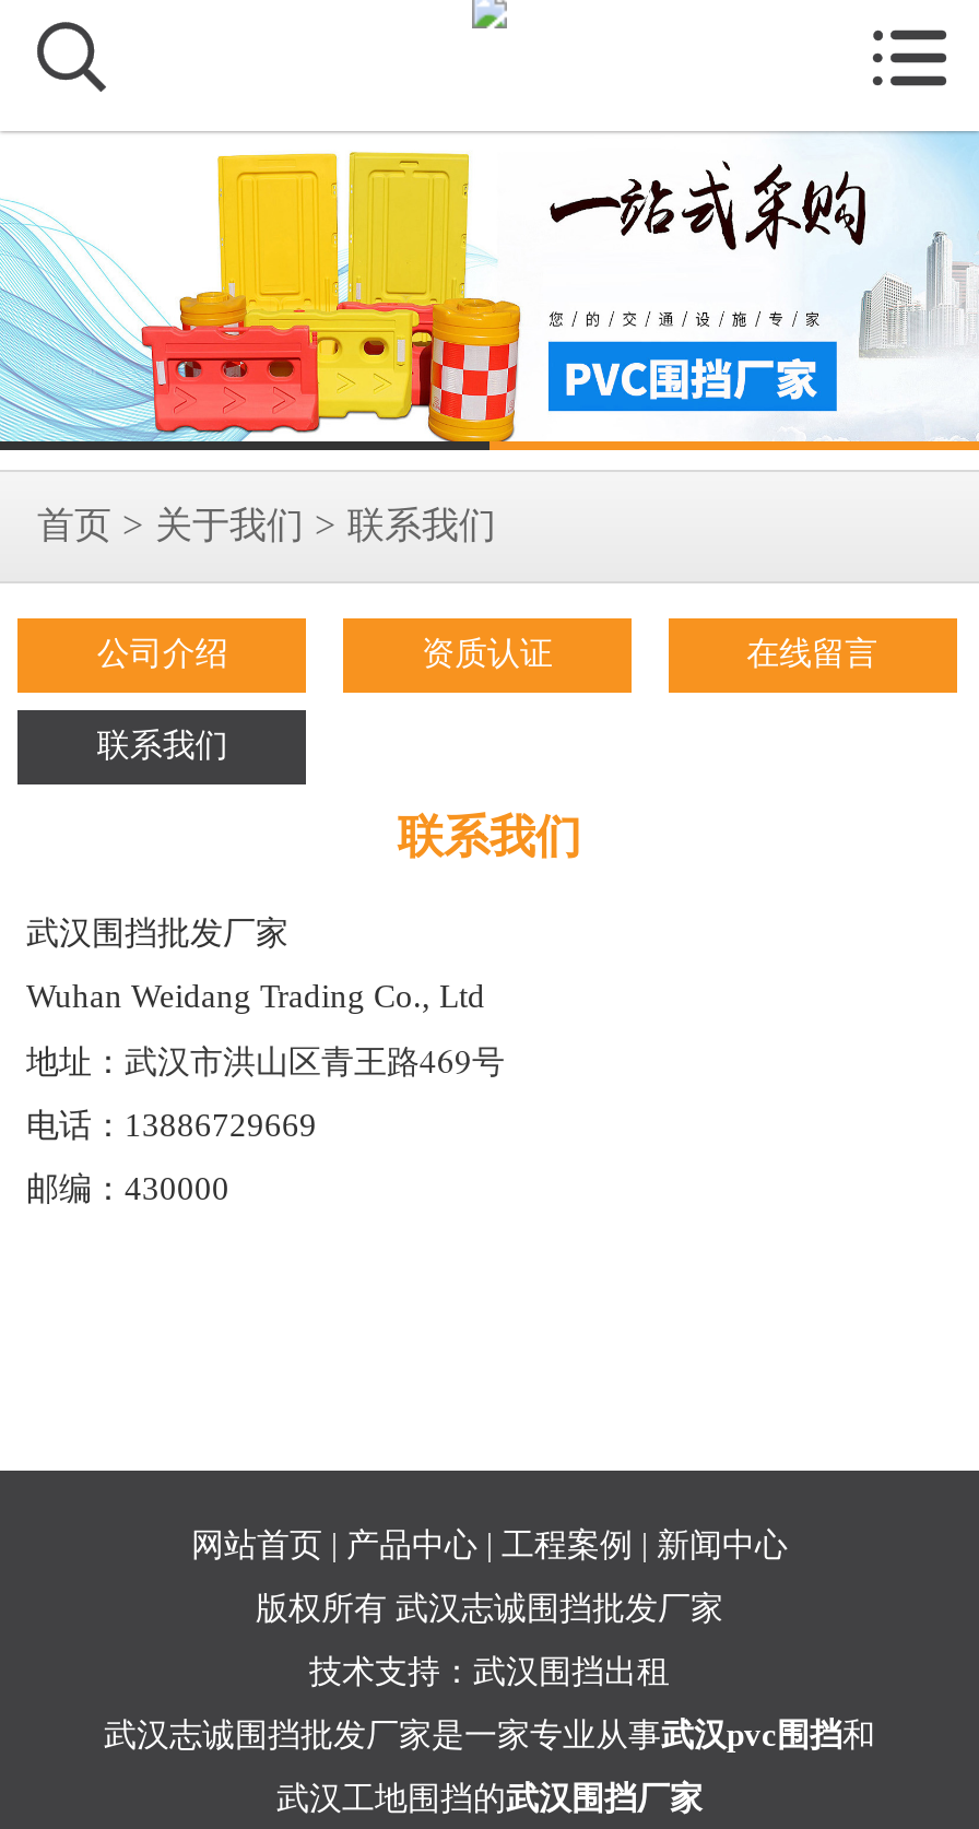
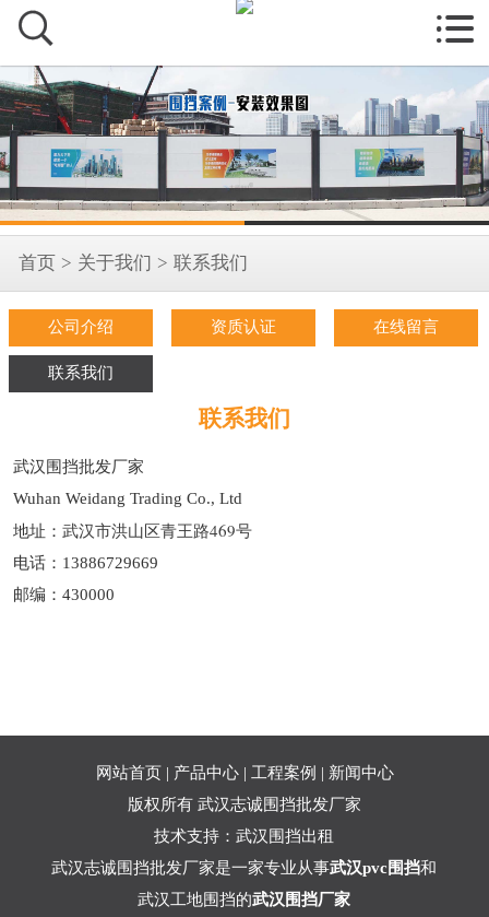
[7,131,972,452] [image] -> [3,64,486,226] [image]

